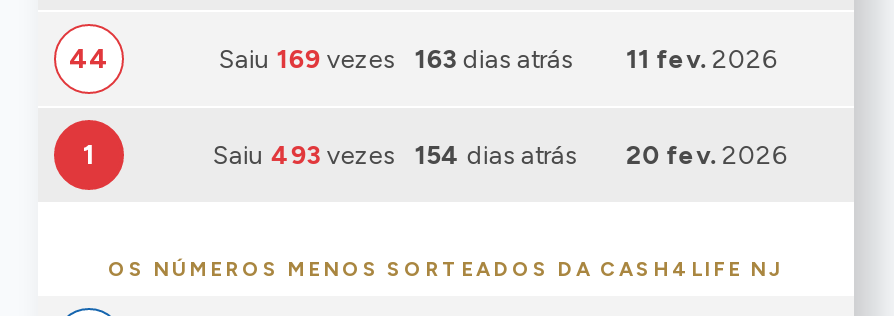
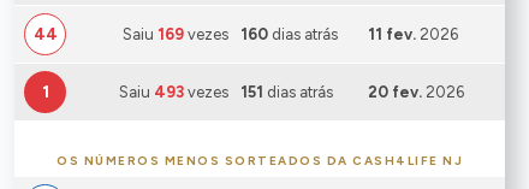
[219,43,776,73] Saiu 169 vezes 163 dias atrás 11 fev. 2026 -> [123,25,458,43] Saiu 169 vezes 160 dias atrás 11 fev. 2026
[213,139,786,169] Saiu 493 vezes 154 dias atrás 20 fev. 2026 -> [119,82,464,101] Saiu 493 vezes 151 dias atrás 20 fev. 2026

